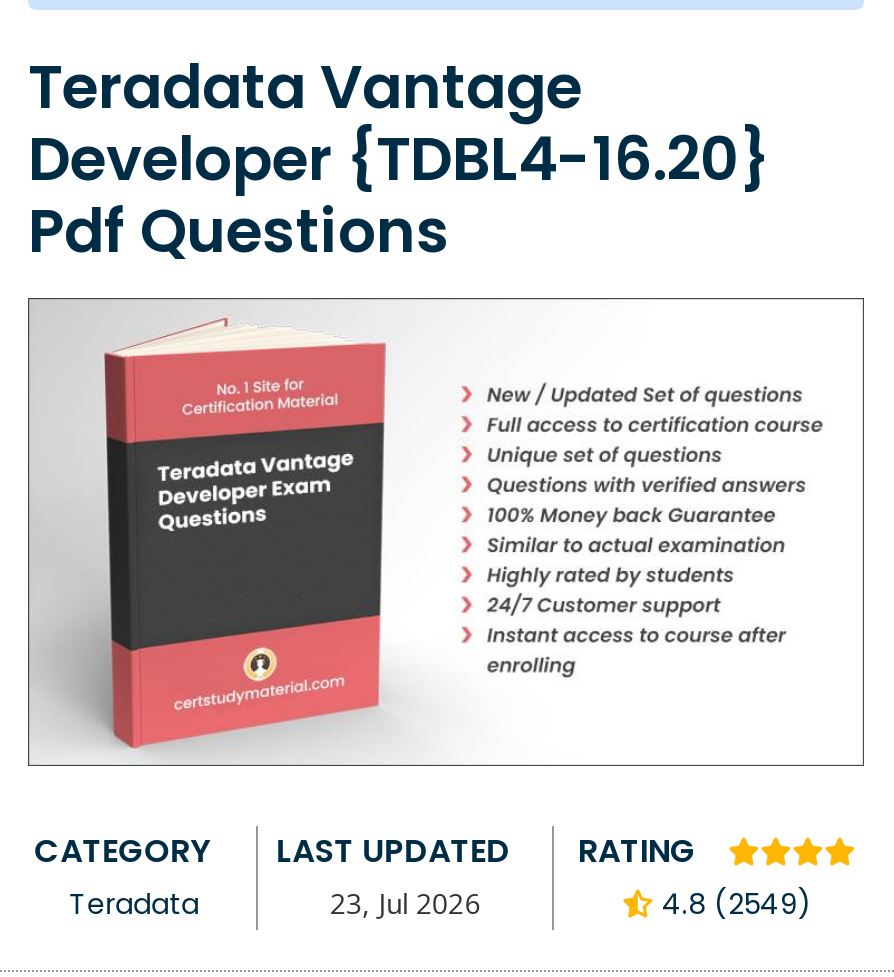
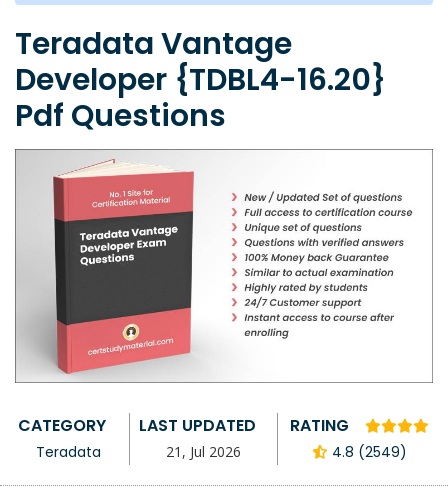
[330,884,480,922] 23, Jul 2026 -> [166,442,241,461] 21, Jul 2026

